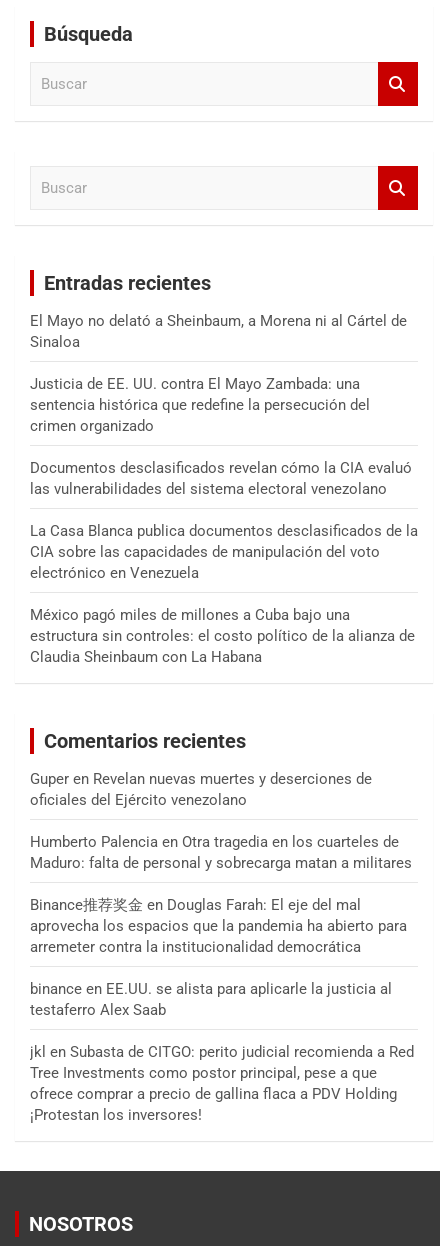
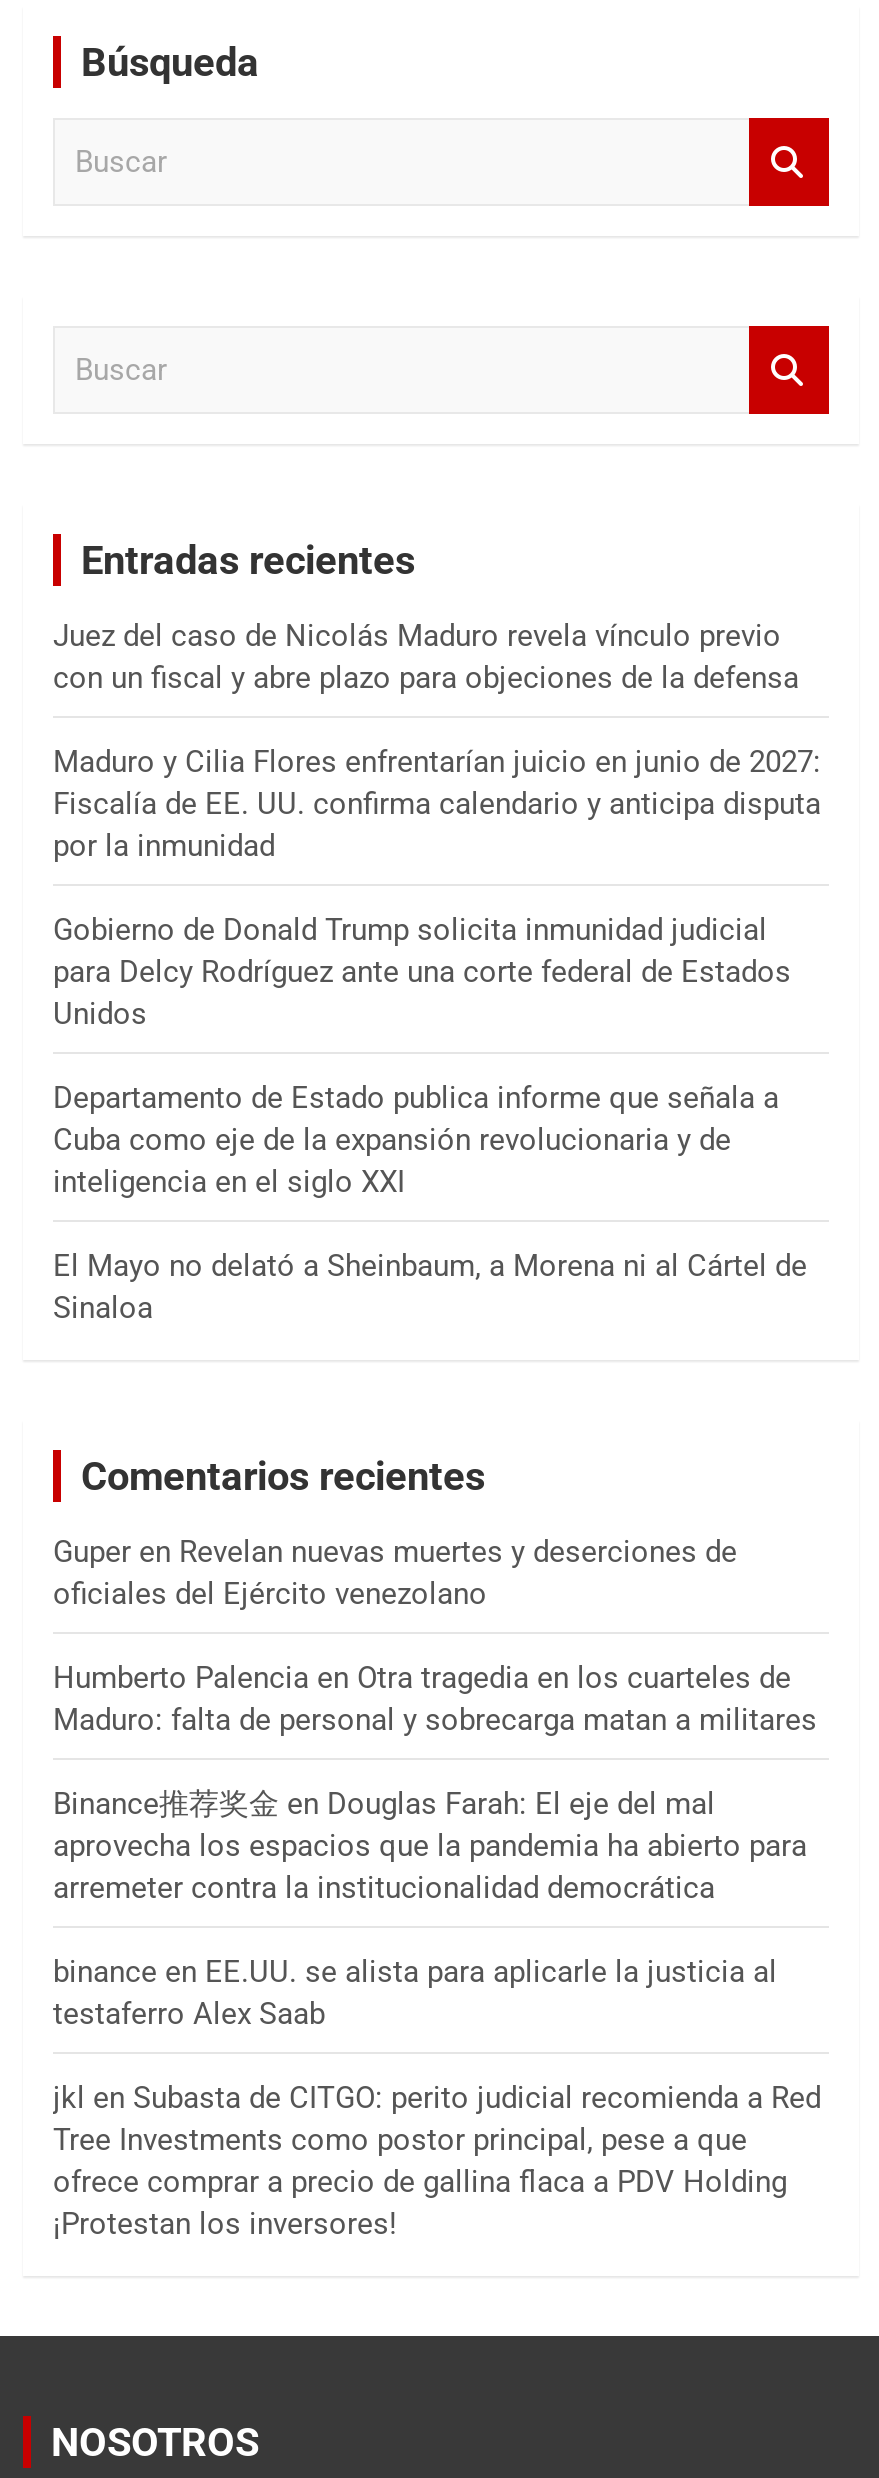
none -> [53,618,821,1200] Juez del caso de Nicolás Maduro revela vínculo previo | con un fiscal y abre plazo para objeciones de la defensa | Maduro y Cilia Flores enfrentarían juicio en junio de 2027: | Fiscalía de EE. UU. confirma calendario y anticipa disputa | por la inmunidad | Gobierno de Donald Trump solicita inmunidad judicial | para Delcy Rodríguez ante una corte federal de Estados | Unidos | Departamento de Estado publica informe que señala a | Cuba como eje de la expansión revolucionaria y de | inteligencia en el siglo XXI
moved [30,312,407,351] -> [53,1248,807,1326]: El Mayo no delató a Sheinbaum, a Morena ni al Cártel de | Sinaloa
[30,375,418,666] Justicia de EE. UU. contra El Mayo Zambada: una | sentencia histórica que redefine la persecución del | crimen organizado | Documentos desclasificados revelan cómo la CIA evaluó | las vulnerabilidades del sistema electoral venezolano | La Casa Blanca publica documentos desclasificados de la | CIA sobre las capacidades de manipulación del voto | electrónico en Venezuela | México pagó miles de millones a Cuba bajo una | estructura sin controles: el costo político de la alianza de | Claudia Sheinbaum con La Habana -> none

